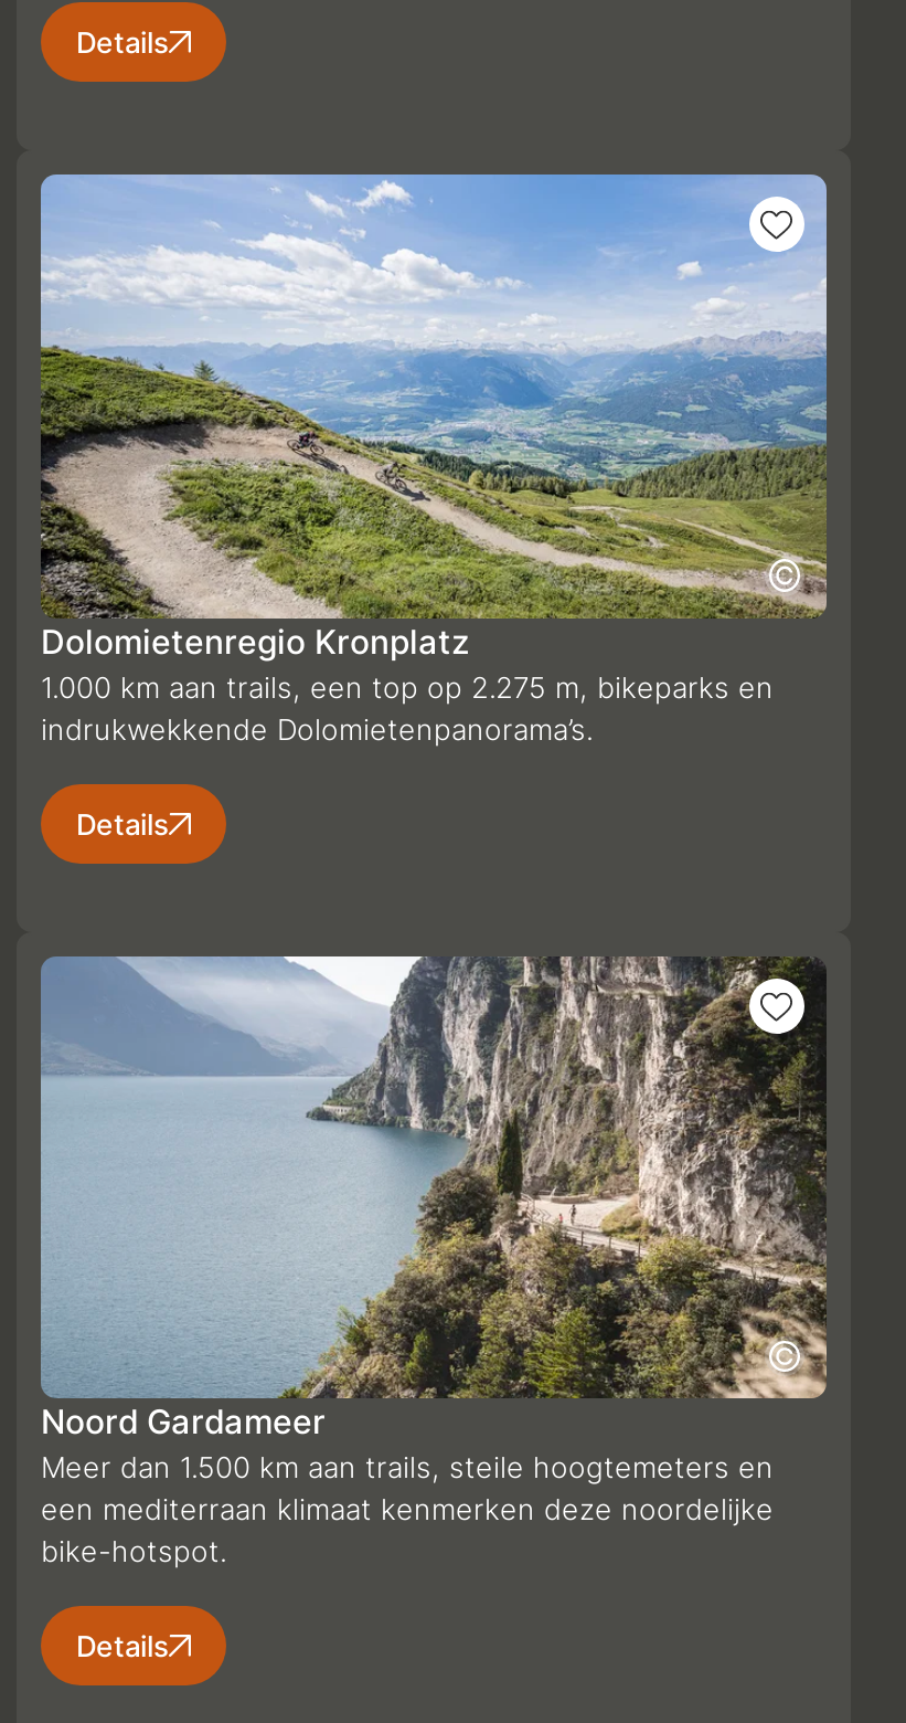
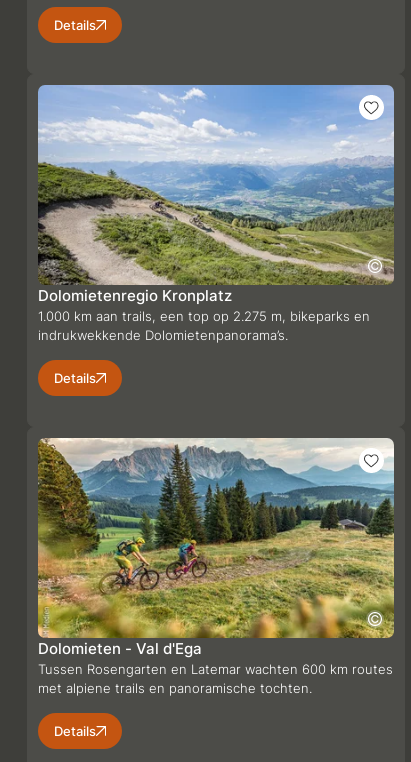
[39,955,827,1569] [image] | Noord Gardameer | Meer dan 1.500 km aan trails, steile hoogtemeters en | een mediterraan klimaat kenmerken deze noordelijke | bike-hotspot. -> [37,437,395,696] [image] | Dolomieten - Val d'Ega | Tussen Rosengarten en Latemar wachten 600 km routes | met alpiene trails en panoramische tochten.

